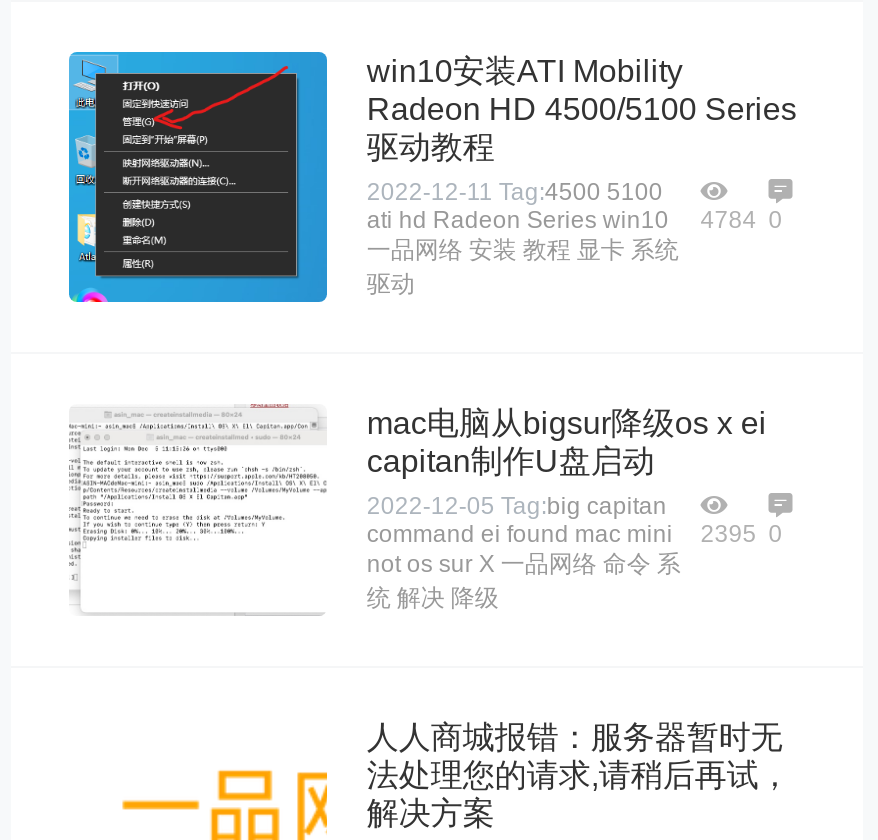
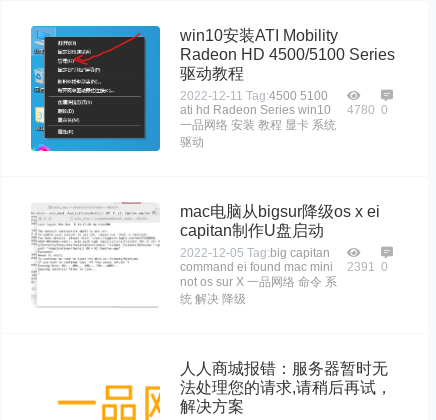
[367,206,783,234] ati hd Radeon Series win10 4784 0 -> [180,103,388,117] ati hd Radeon Series win10 4780 0
[367,520,783,548] command ei found mac mini 2395 0 -> [180,260,388,274] command ei found mac mini 2391 0

